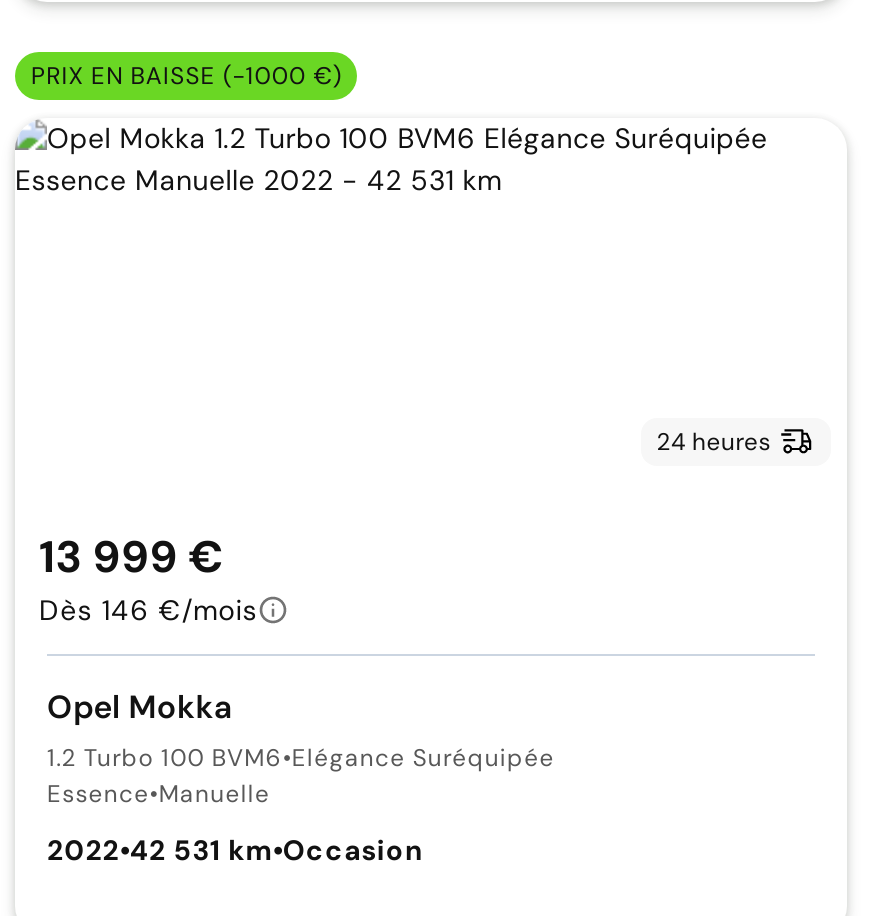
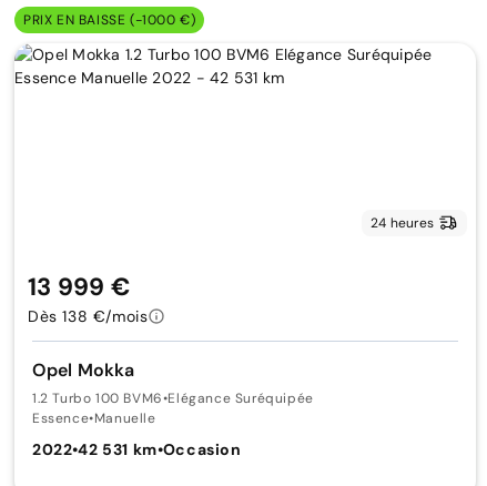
[39,592,258,628] Dès 146 €/mois -> [28,306,148,326] Dès 138 €/mois

